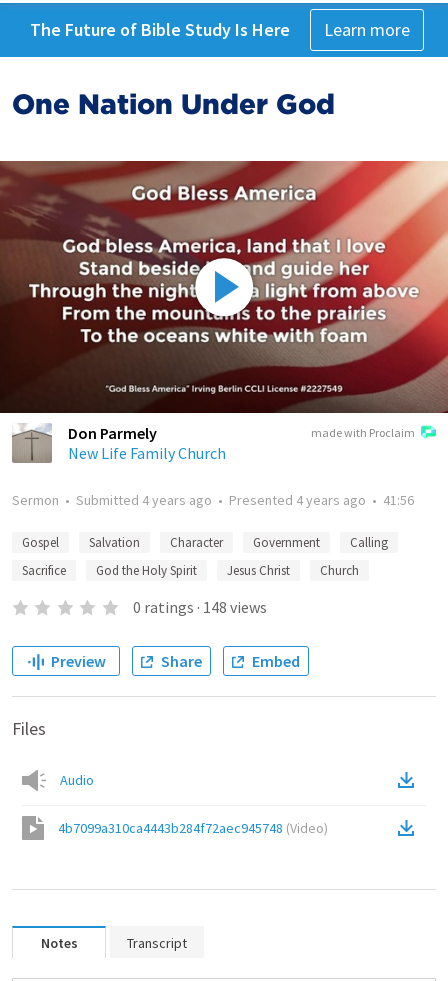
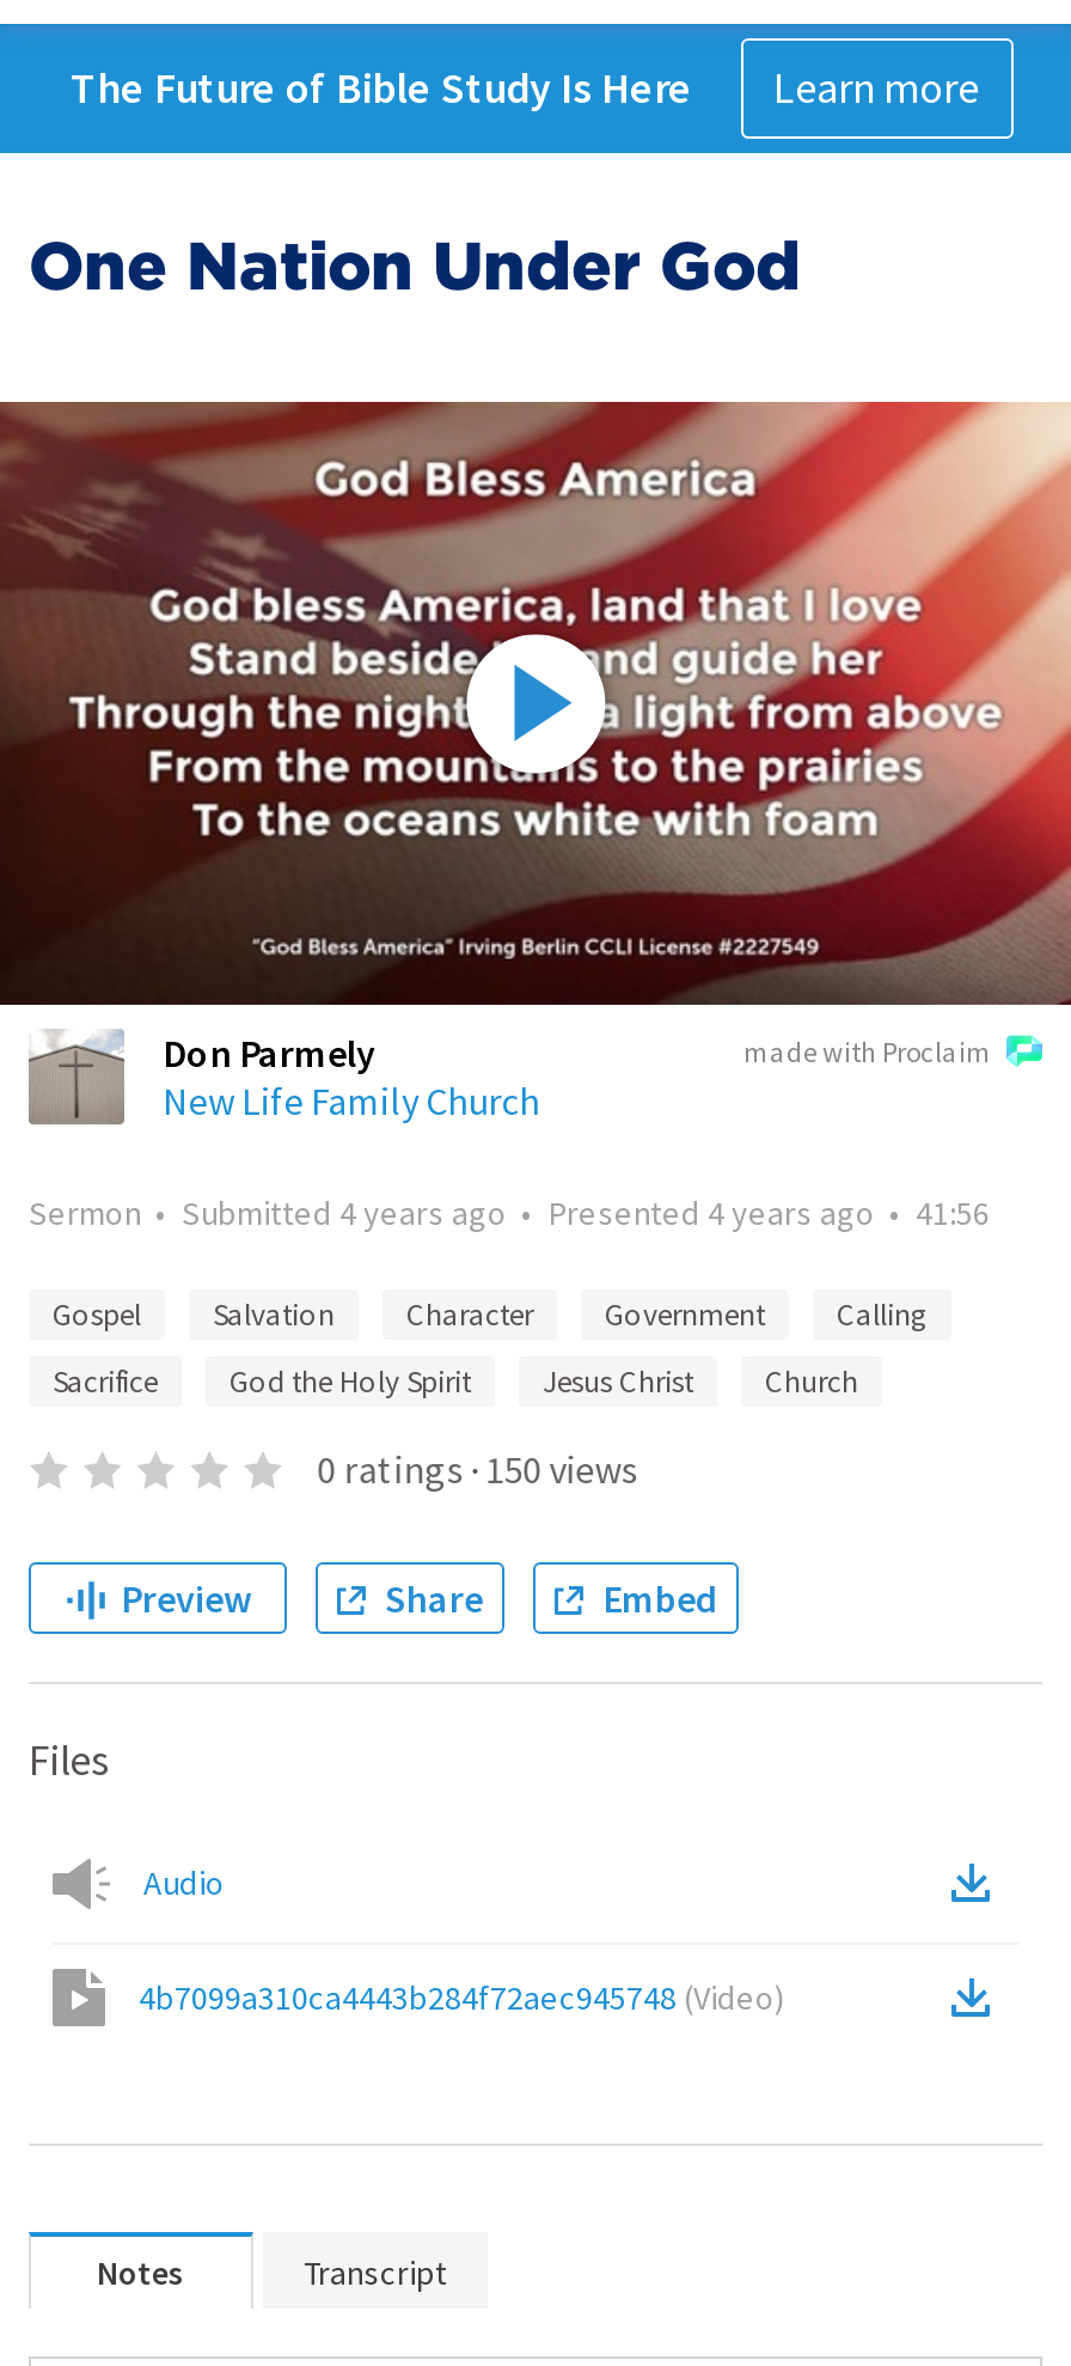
[133,597,267,617] 0 ratings · 148 views -> [317,1445,638,1493] 0 ratings · 150 views

